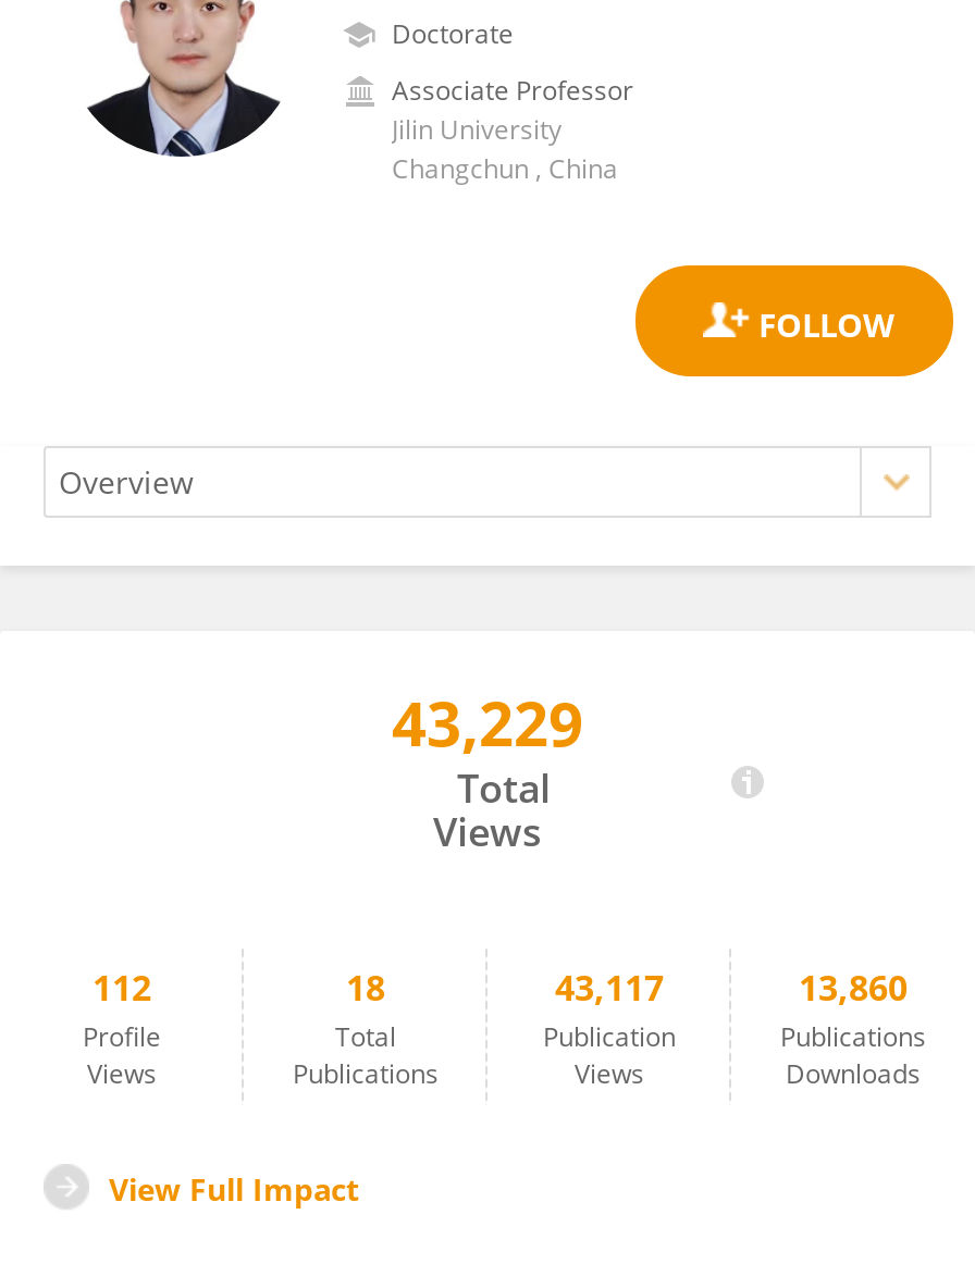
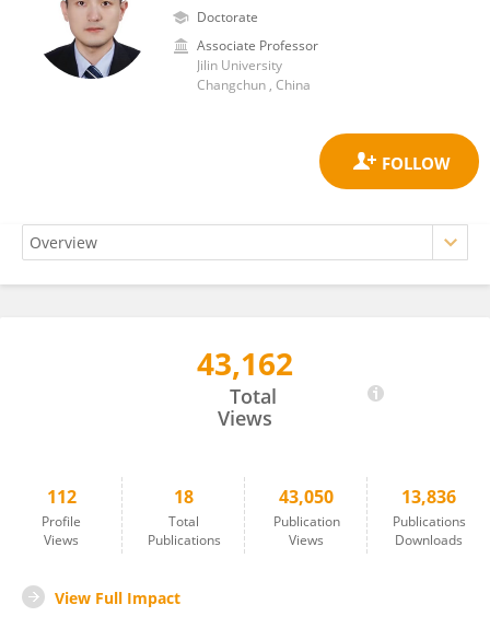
[392,681,583,764] 43,229 -> [197,342,293,384] 43,162
[555,964,664,1012] 43,117 -> [279,485,334,509] 43,050
[799,964,908,1012] 13,860 -> [401,485,456,509] 13,836

